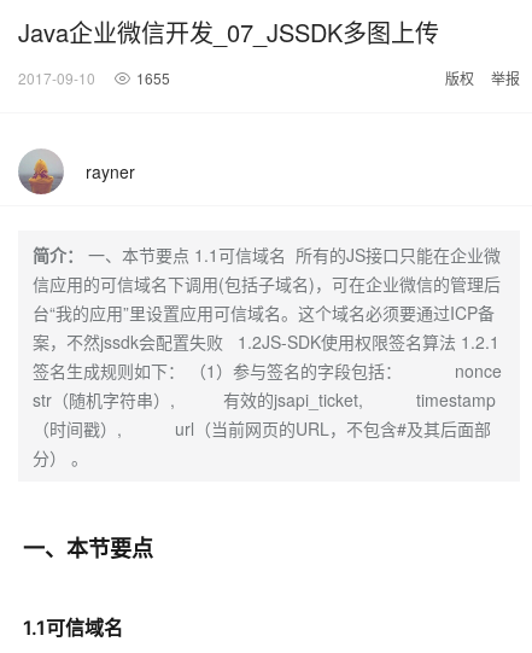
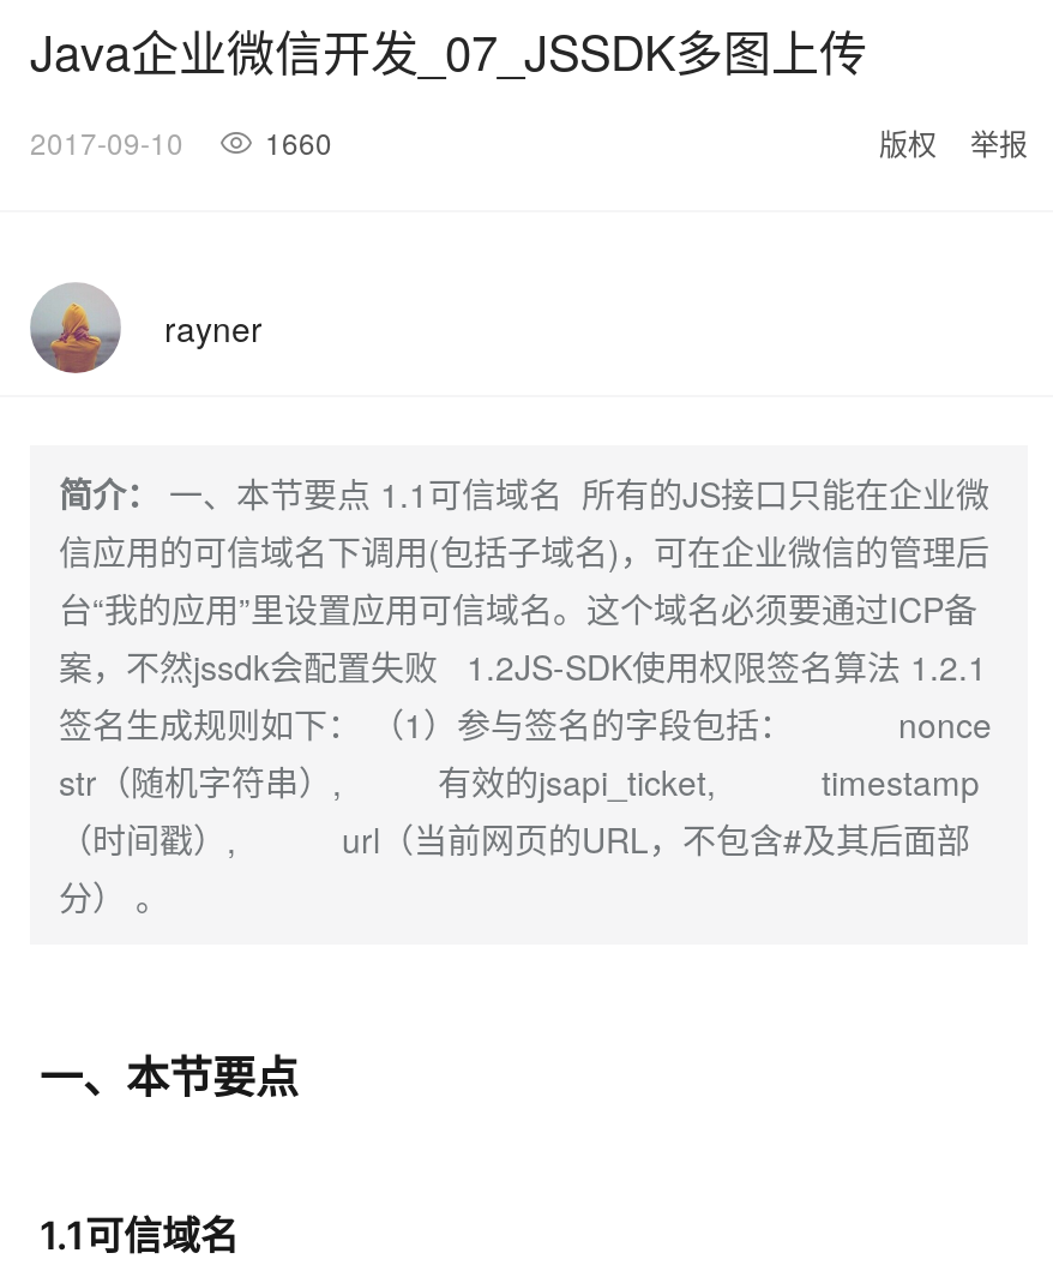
[18,68,170,88] 2017-09-10 1655 -> [30,121,332,162] 2017-09-10 1660

